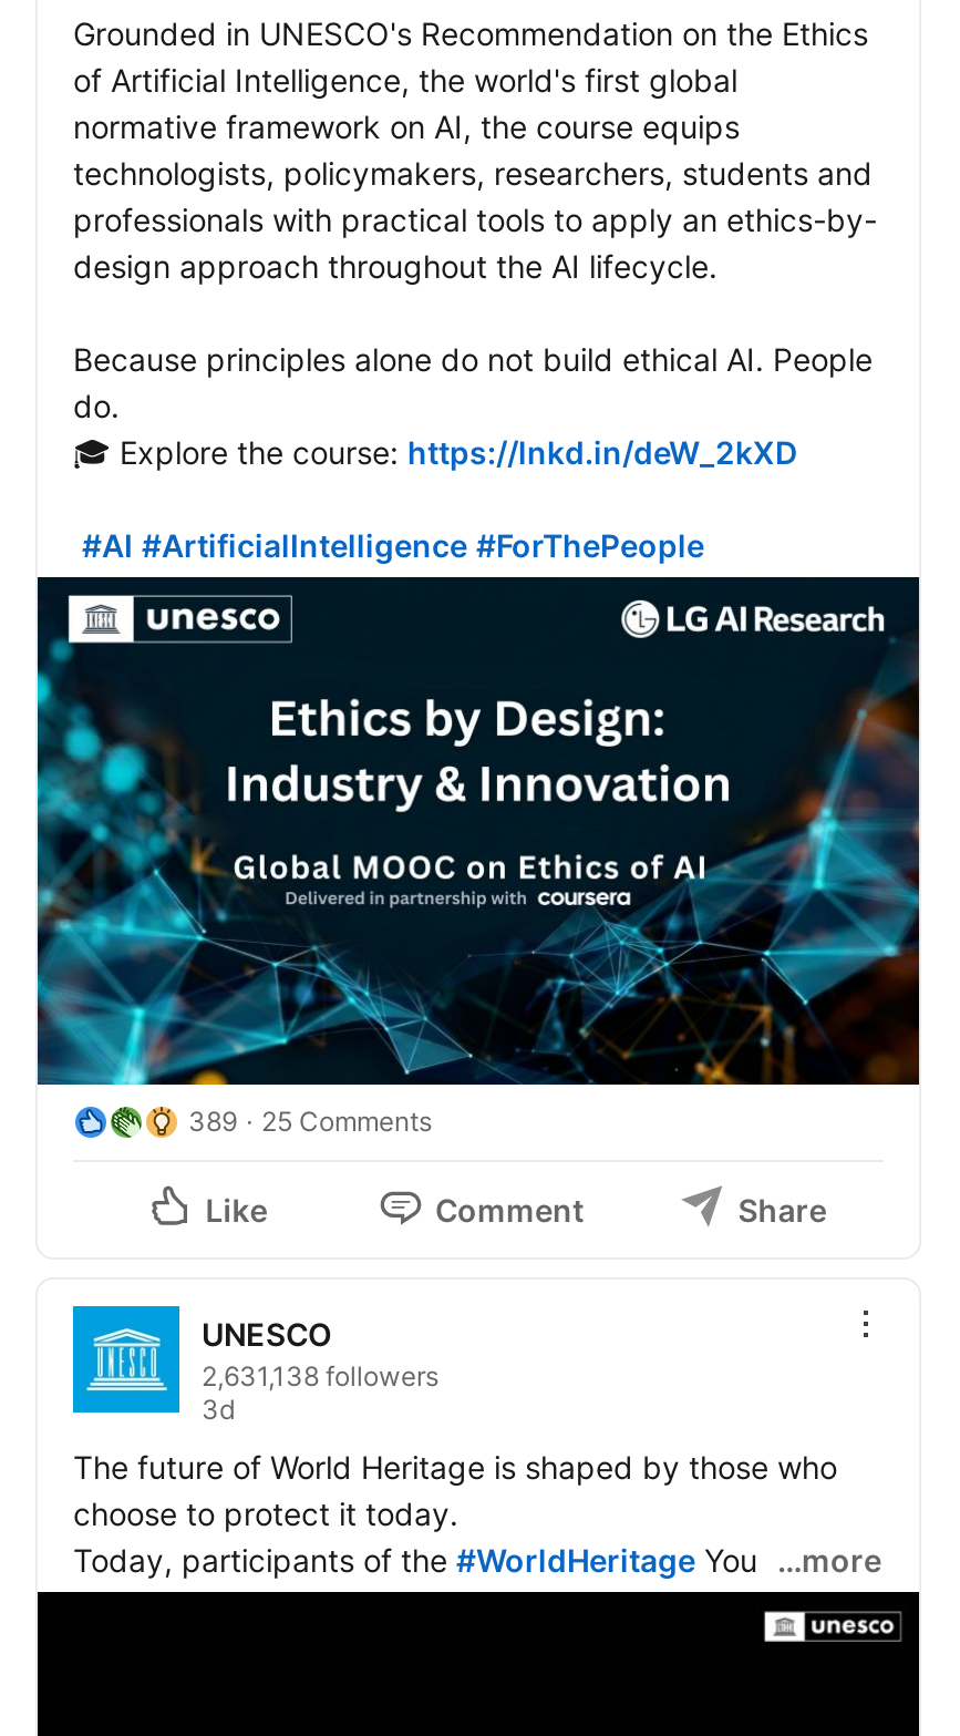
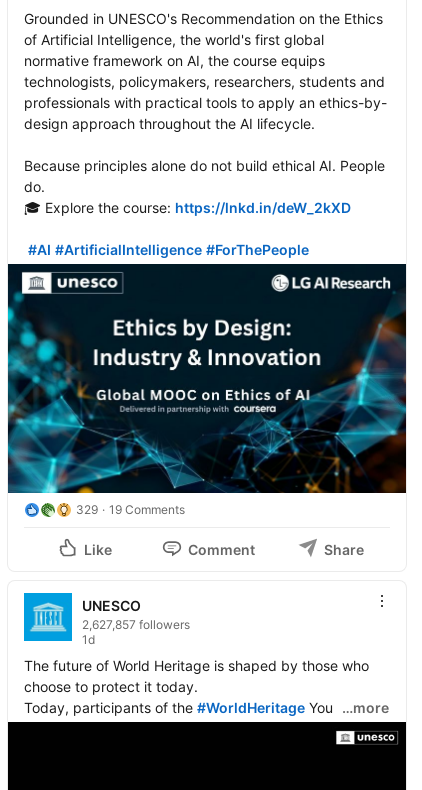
[188,1106,237,1139] 389 -> [76,502,98,517] 329
[261,1106,432,1139] 25 Comments -> [109,502,185,517] 19 Comments
[202,1360,438,1427] 2,631,138 followers | 3d -> [82,617,190,647] 2,627,857 followers | 1d

